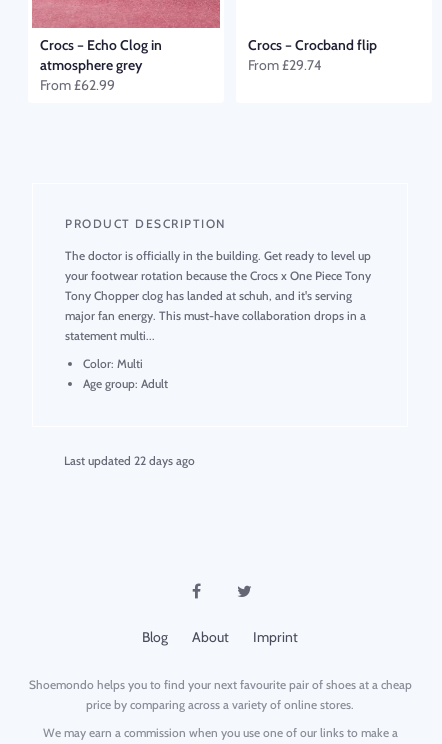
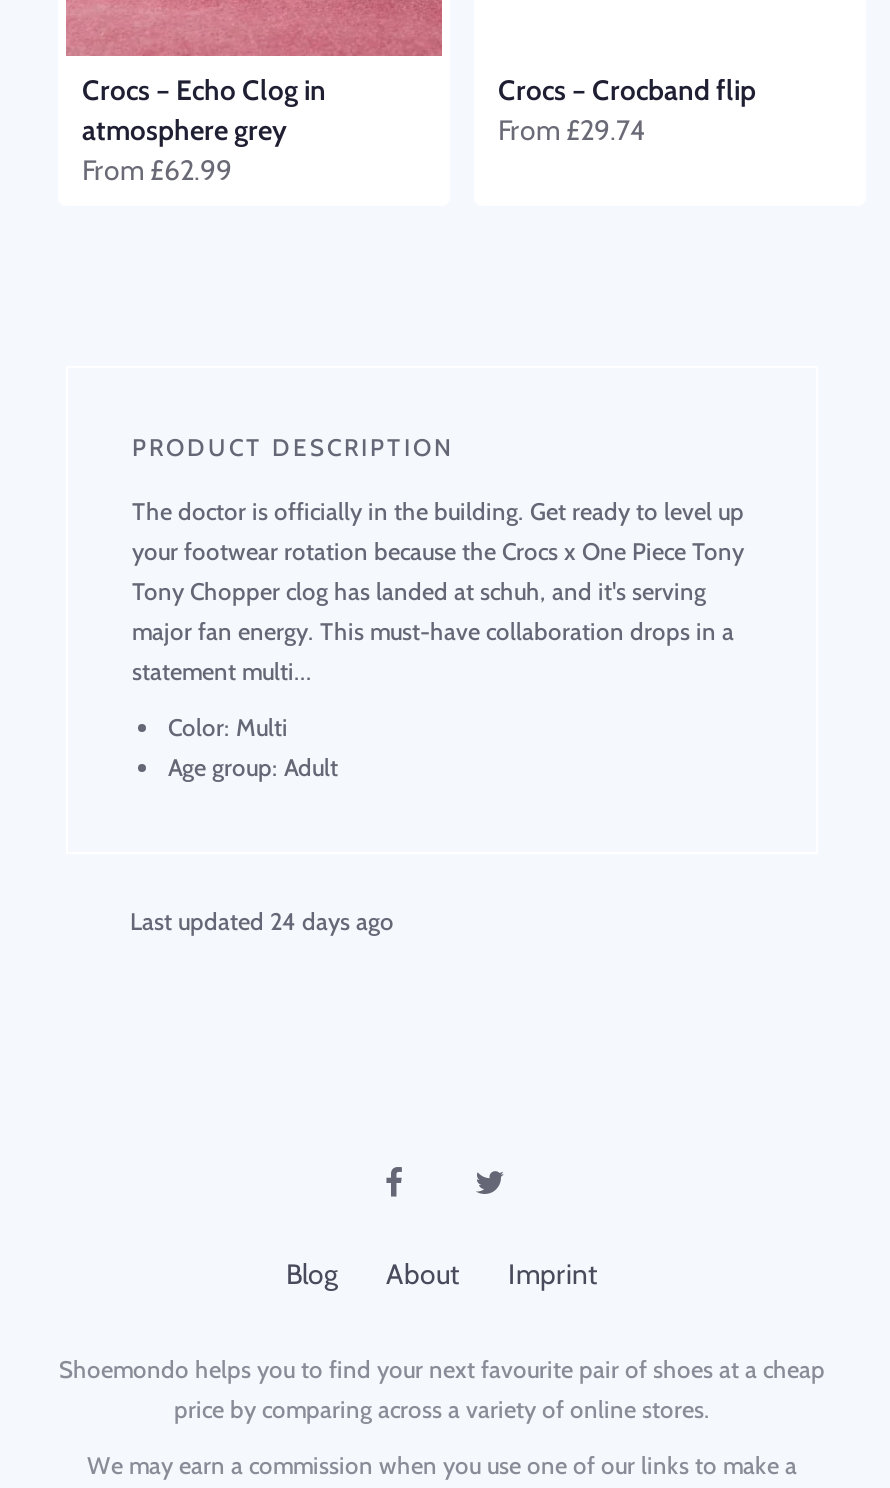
[64,453,195,468] Last updated 22 days ago -> [130,906,394,936] Last updated 24 days ago

